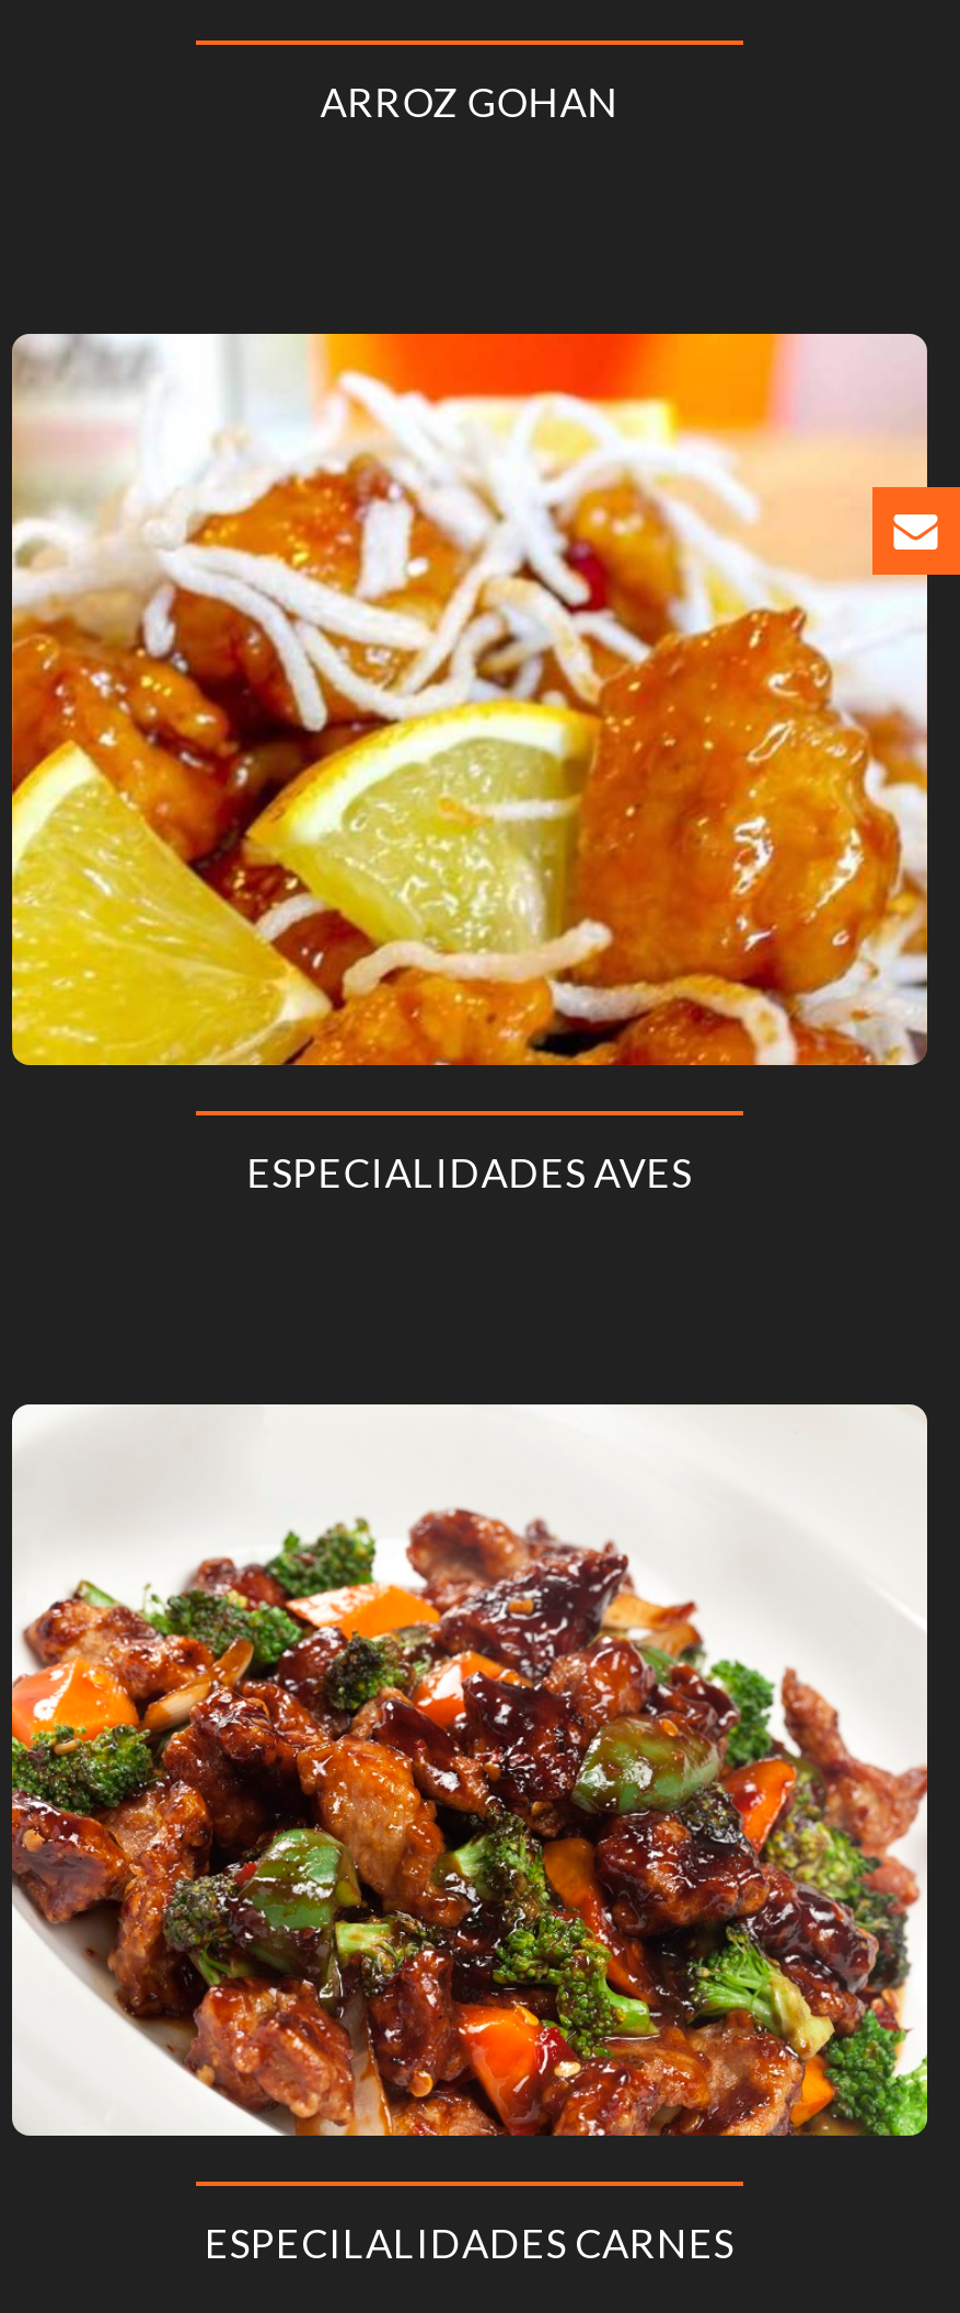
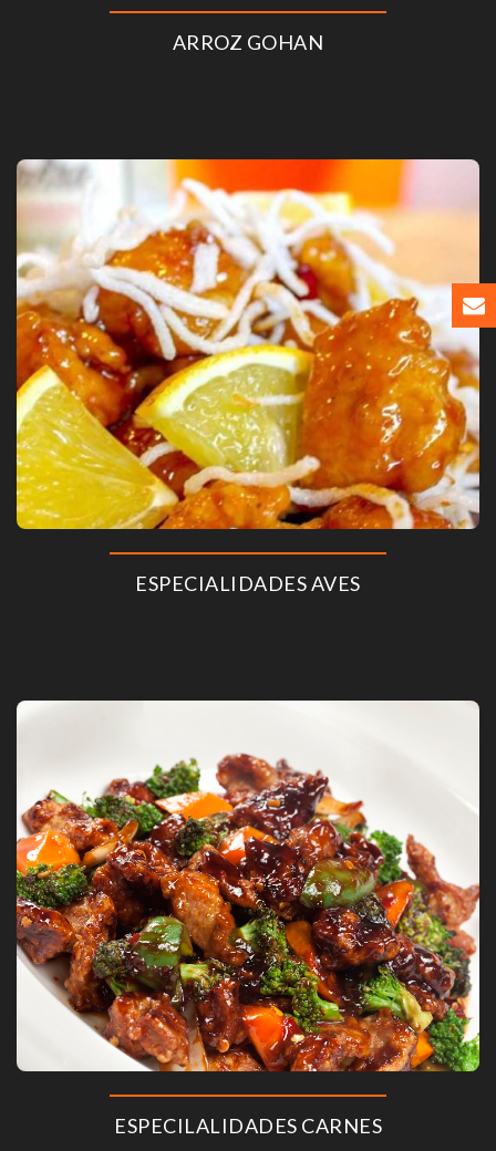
[870,484,953,666] [image] -> [451,237,493,329] [image]

